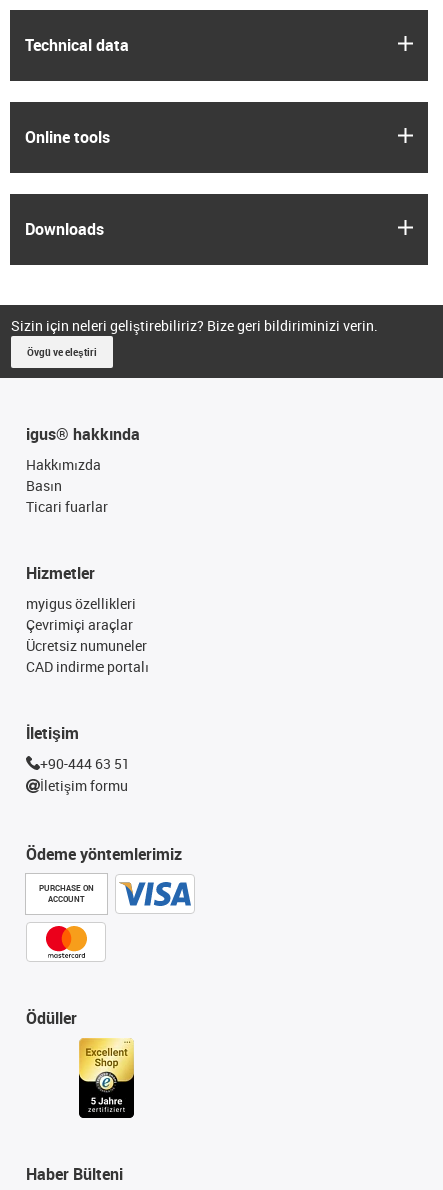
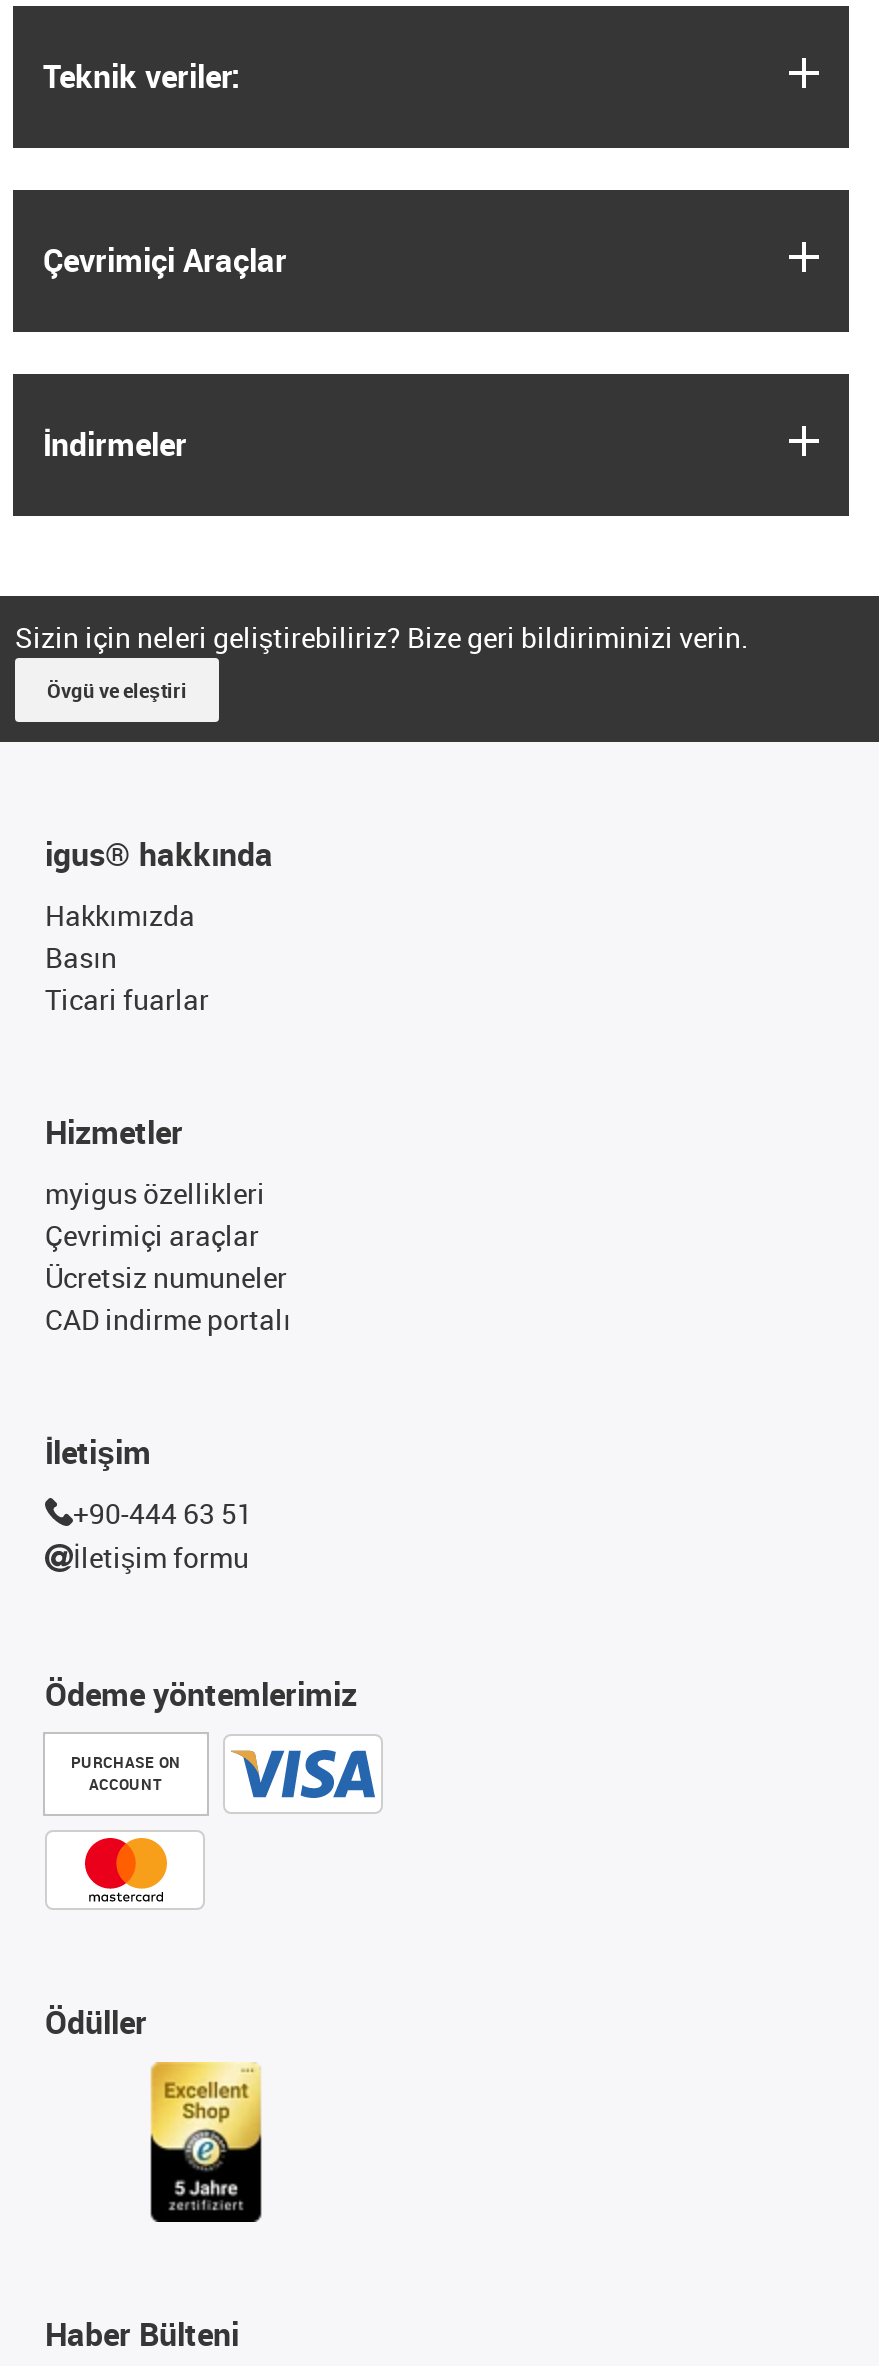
[25,33,129,55] Technical data -> [43,53,241,97] Teknik veriler:
[25,125,110,147] Online tools -> [43,237,287,281] Çevrimiçi Araçlar
[25,217,104,239] Downloads -> [43,421,187,465] İndirmeler

